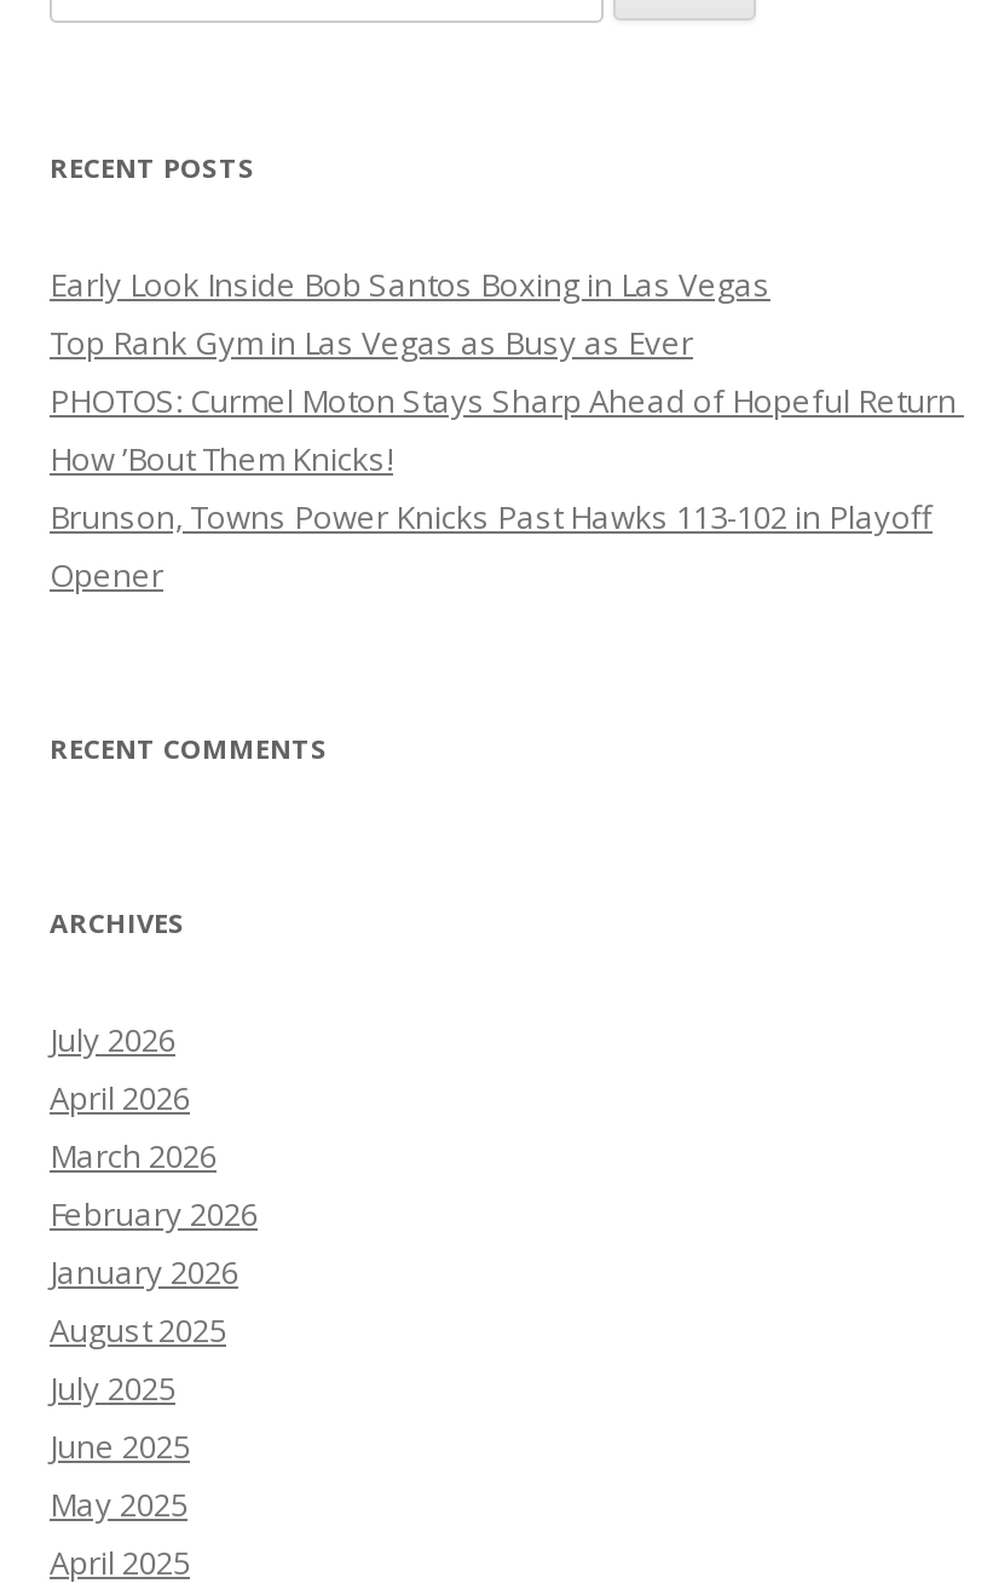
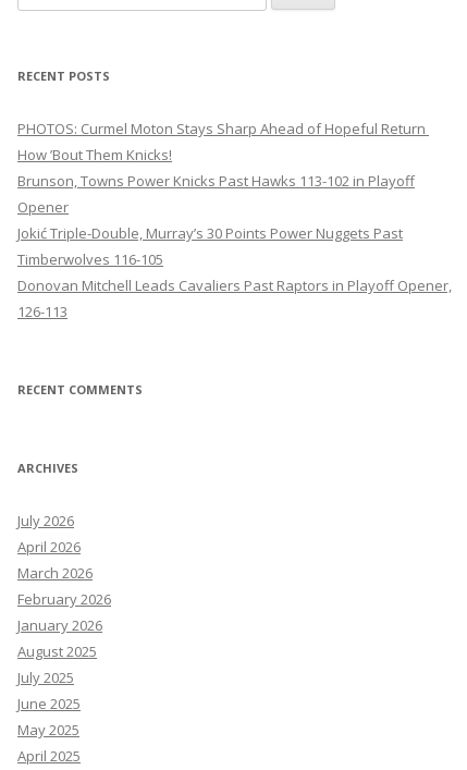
[50,263,770,365] Early Look Inside Bob Santos Boxing in Las Vegas | Top Rank Gym in Las Vegas as Busy as Ever -> none
moved [50,379,964,597] -> [17,118,429,216]: PHOTOS: Curmel Moton Stays Sharp Ahead of Hopeful Return | How ’Bout Them Knicks! | Brunson, Towns Power Knicks Past Hawks 113-102 in Playoff | Opener
none -> [17,223,452,321] Jokić Triple-Double, Murray’s 30 Points Power Nuggets Past | Timberwolves 116-105 | Donovan Mitchell Leads Cavaliers Past Raptors in Playoff Opener, | 126-113

